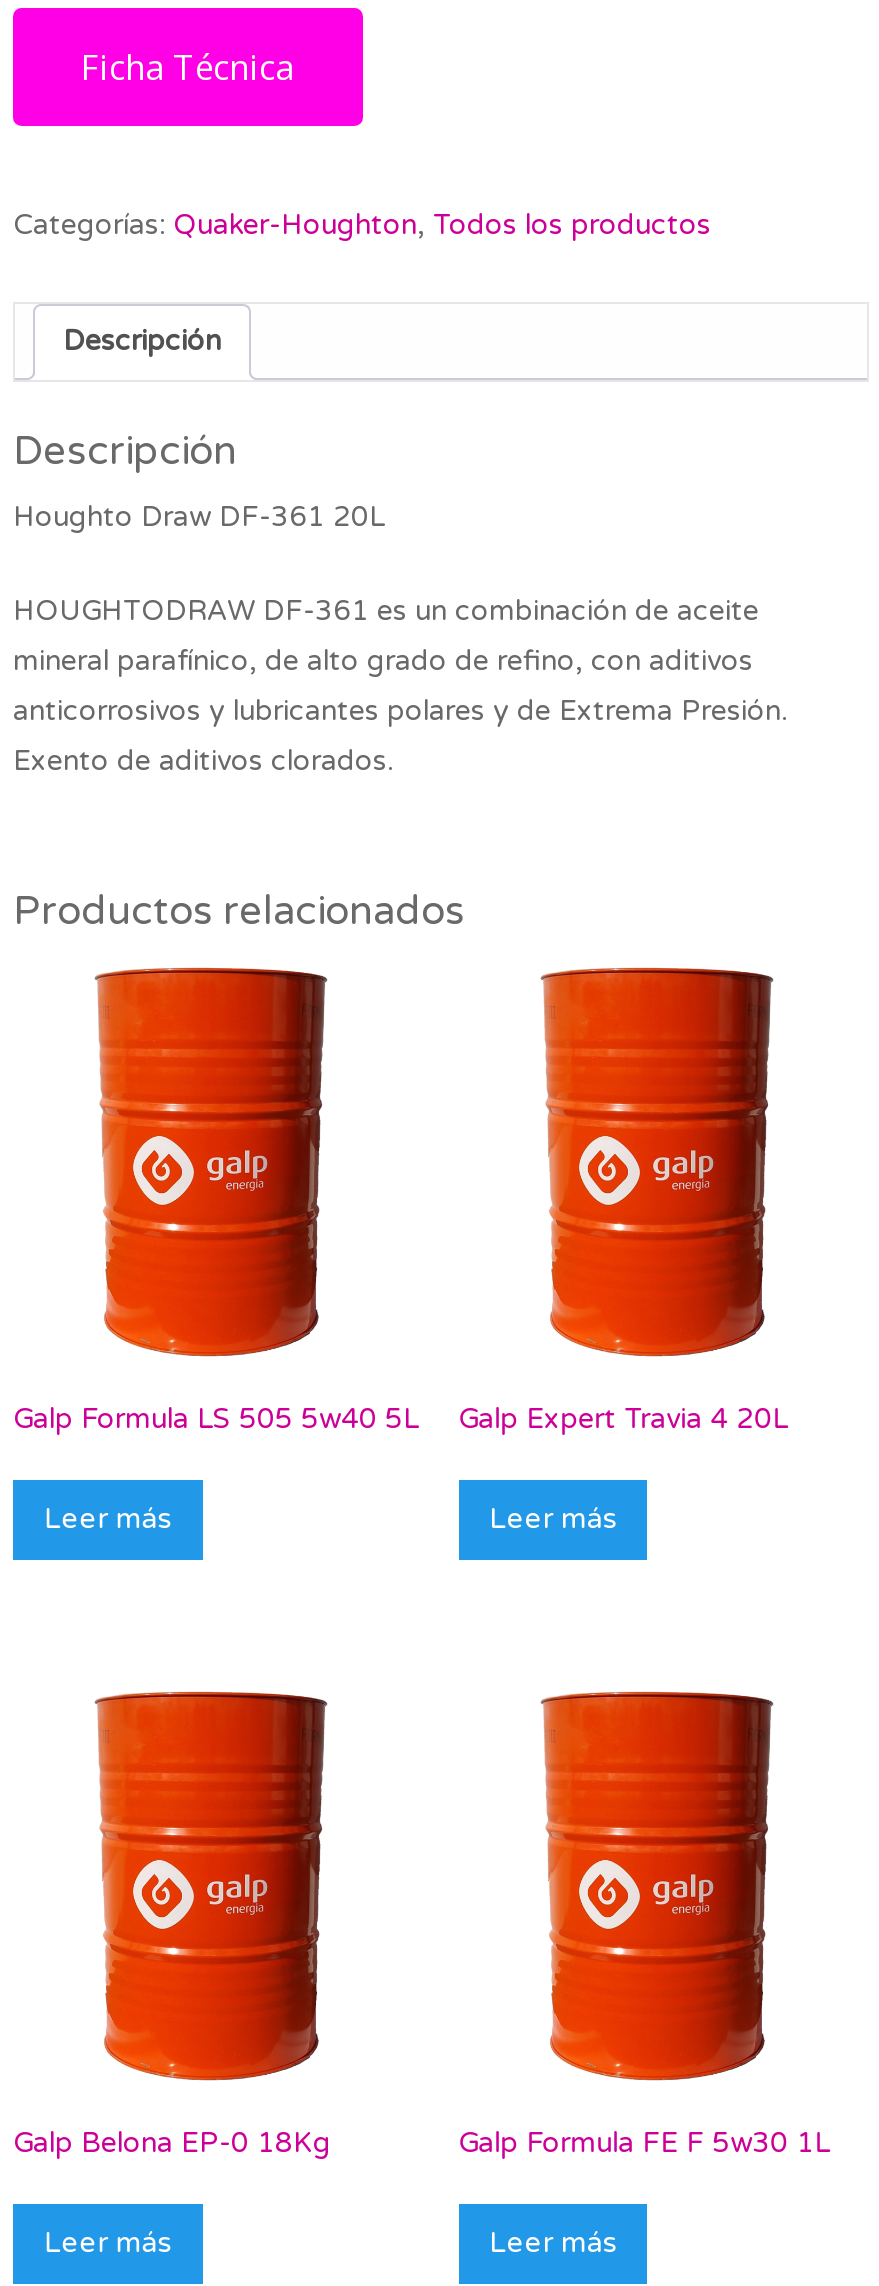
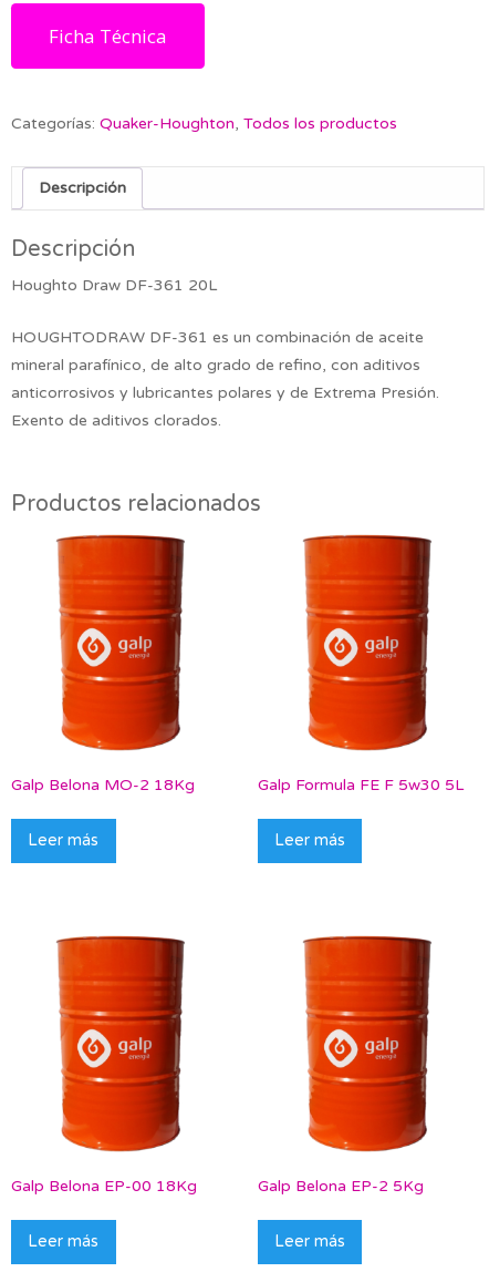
[13,1402,419,1436] Galp Formula LS 505 5w40 5L -> [11,776,195,795] Galp Belona MO-2 18Kg
[458,1402,788,1436] Galp Expert Travia 4 20L -> [257,776,463,795] Galp Formula FE F 5w30 5L
[13,2127,331,2161] Galp Belona EP-0 18Kg -> [11,1177,197,1196] Galp Belona EP-00 18Kg
[458,2127,830,2161] Galp Formula FE F 5w30 1L -> [257,1177,423,1196] Galp Belona EP-2 5Kg

